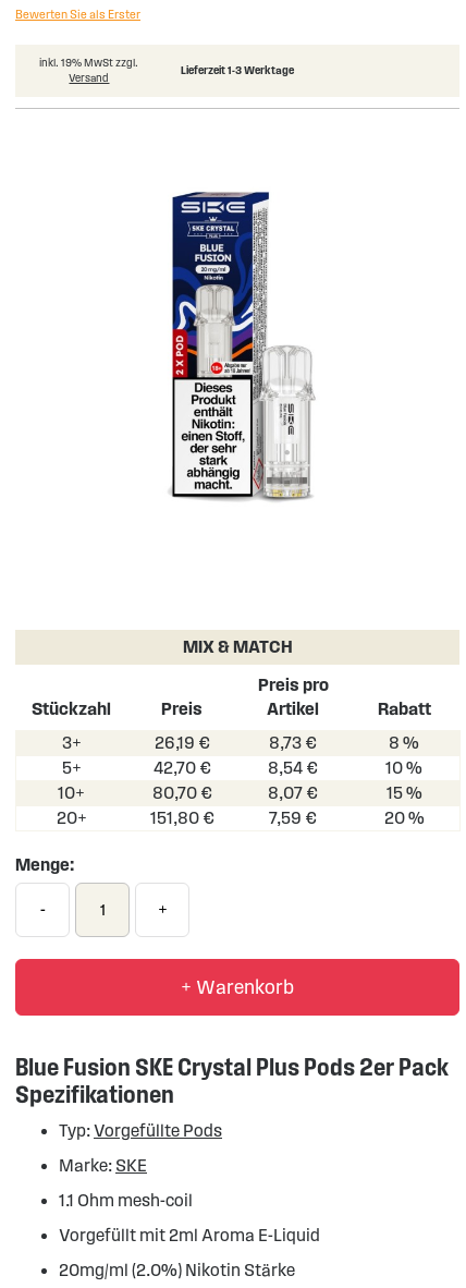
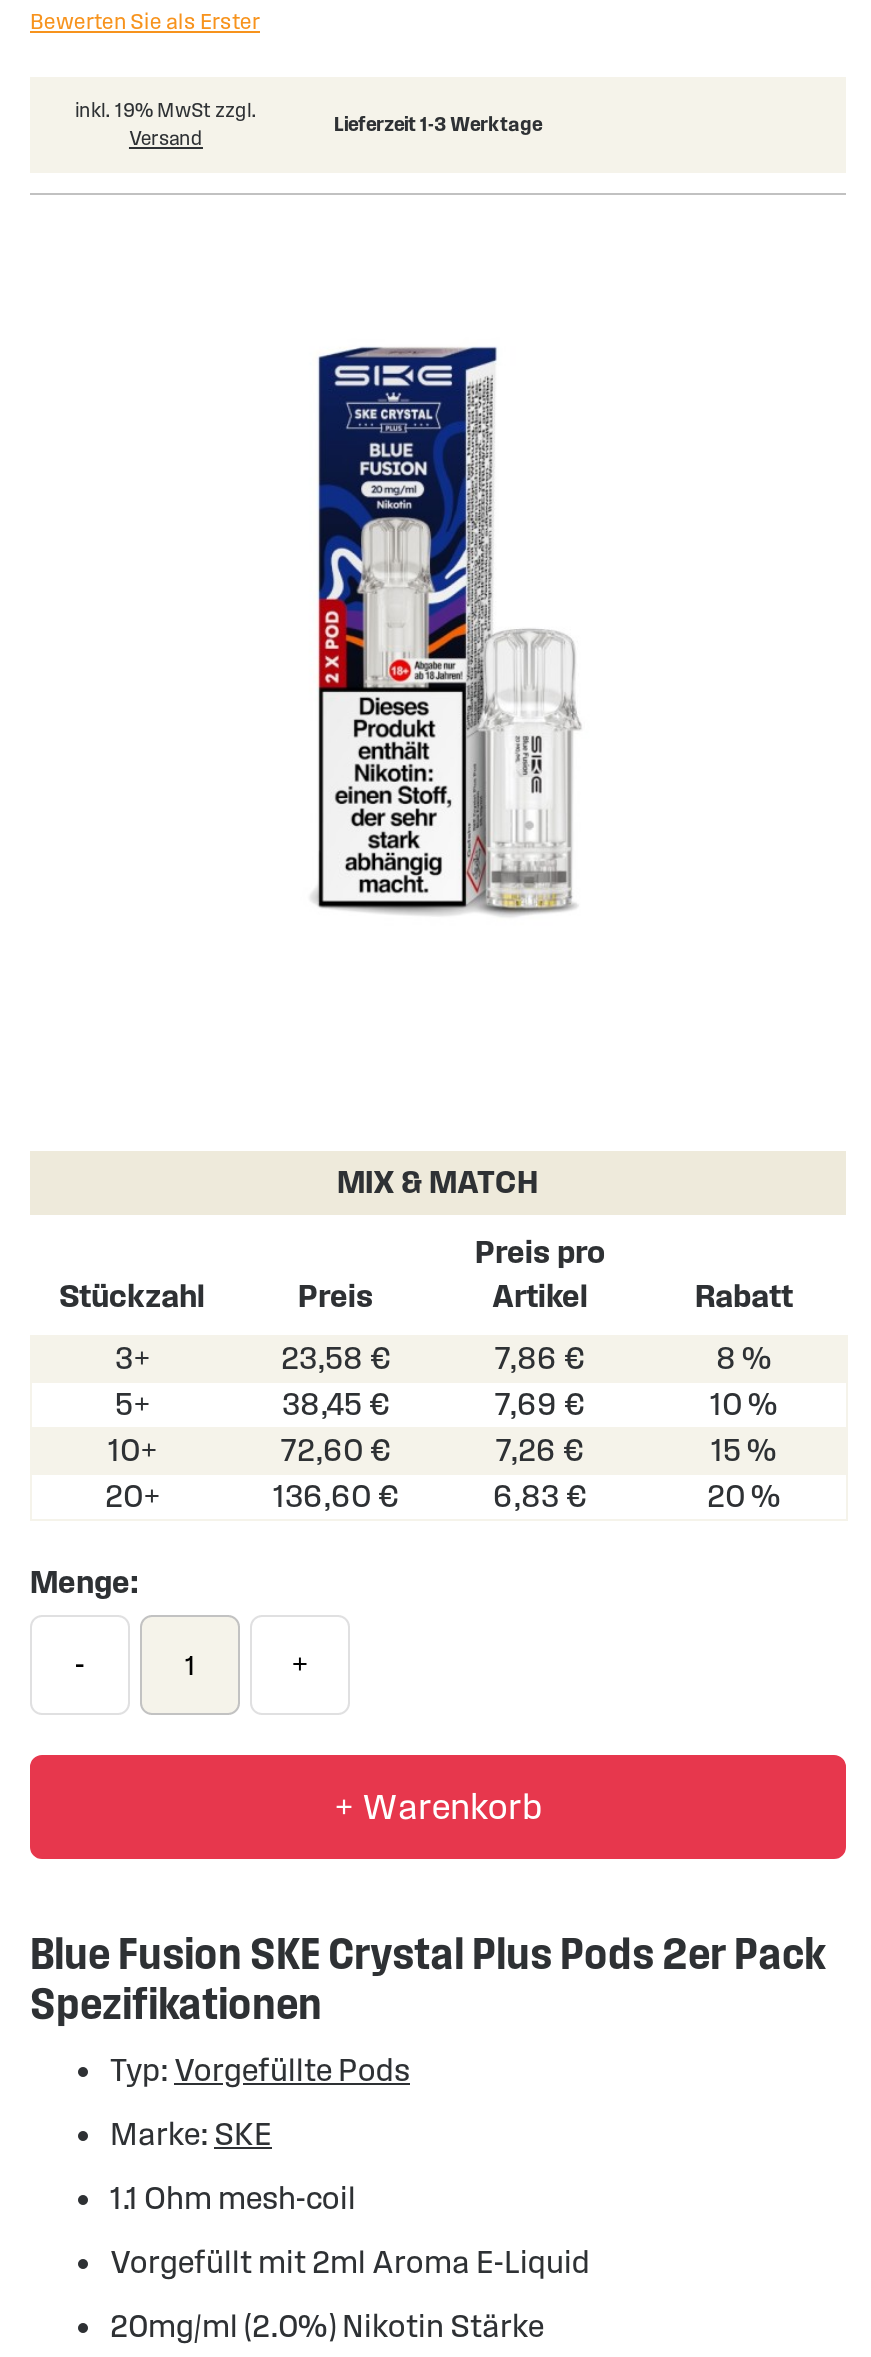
[154,734,210,752] 26,19 € -> [281,1342,391,1376] 23,58 €
[269,734,317,752] 8,73 € -> [495,1342,585,1376] 7,86 €
[153,759,211,777] 42,70 € -> [282,1388,390,1422] 38,45 €
[268,759,318,777] 8,54 € -> [495,1388,585,1422] 7,69 €
[152,784,212,802] 80,70 € -> [281,1434,391,1468] 72,60 €
[268,784,318,802] 8,07 € -> [496,1434,584,1468] 7,26 €
[150,809,214,827] 151,80 € -> [273,1480,399,1514] 136,60 €
[269,809,317,827] 7,59 € -> [493,1480,587,1514] 6,83 €

